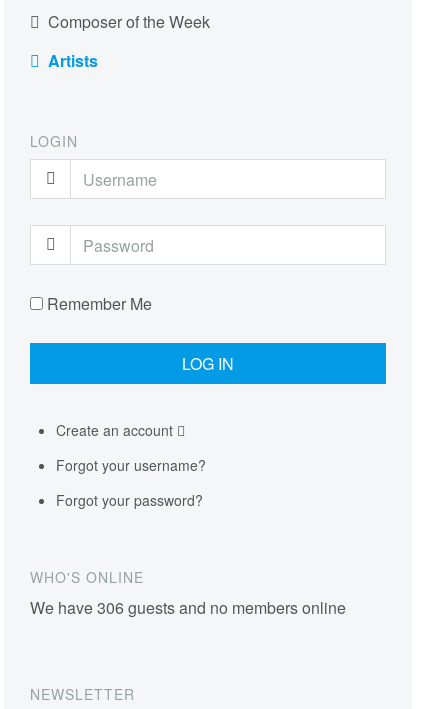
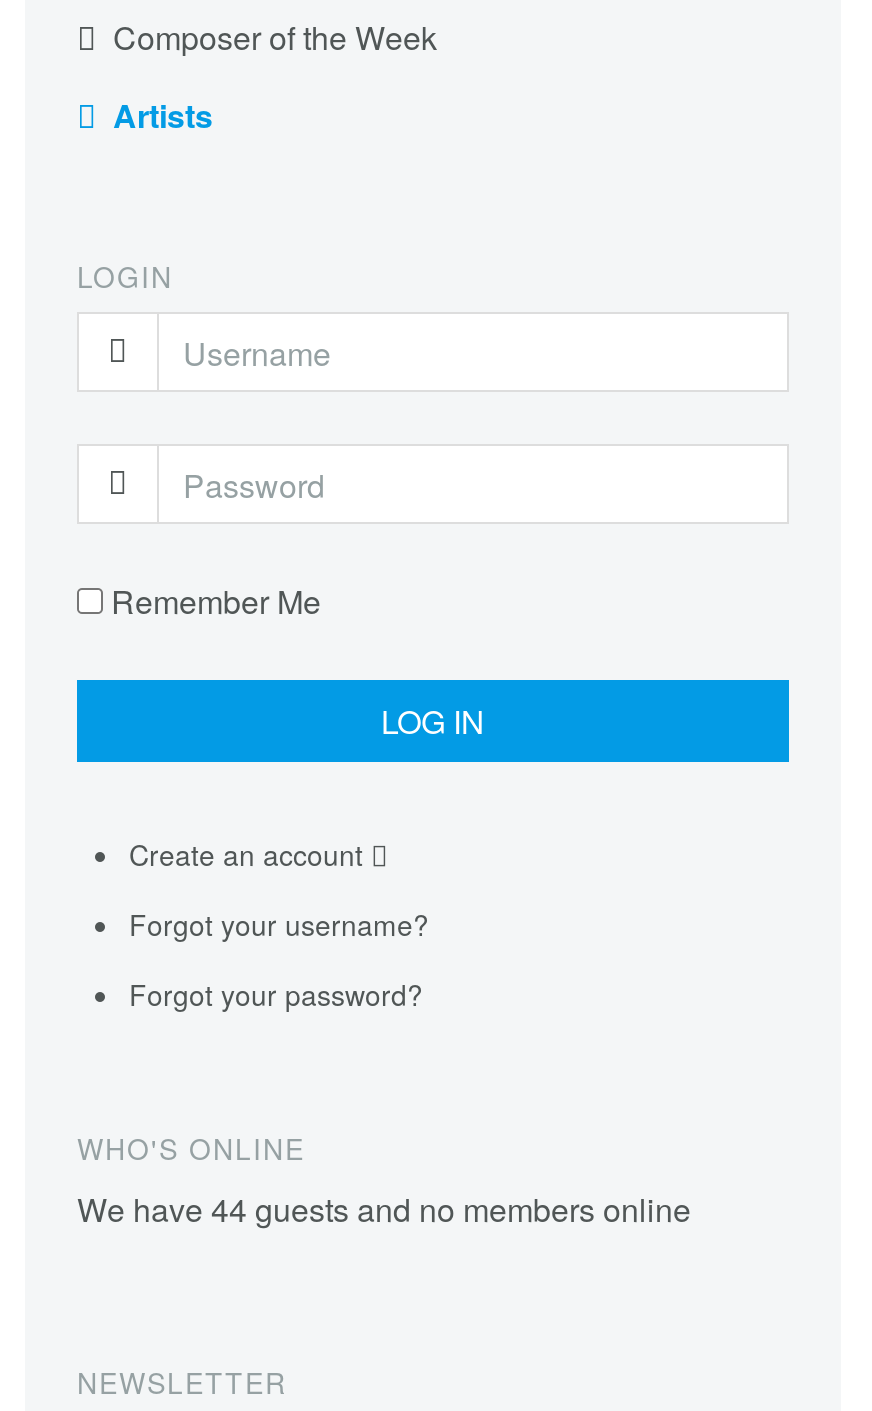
[30,596,346,619] We have 306 guests and no members online -> [77,1185,691,1231] We have 44 guests and no members online

